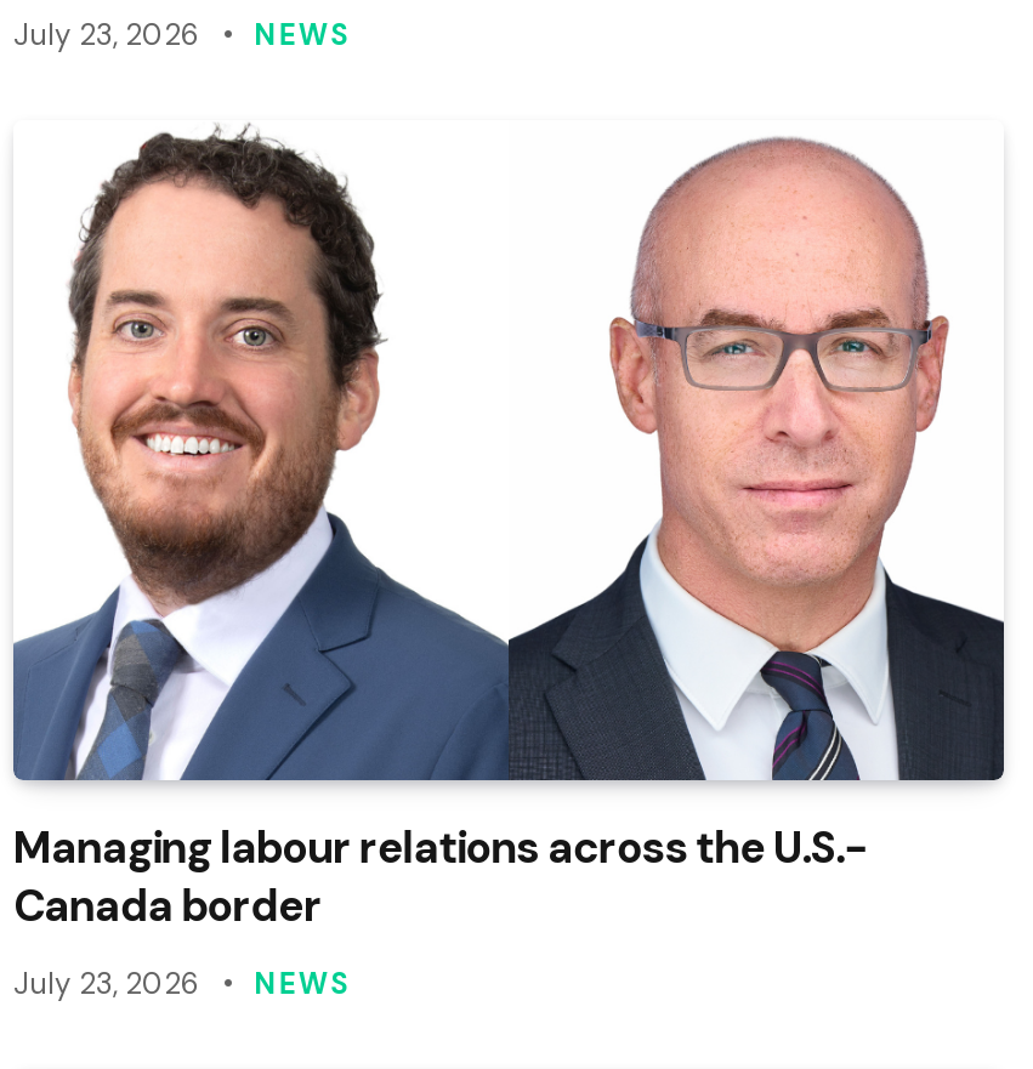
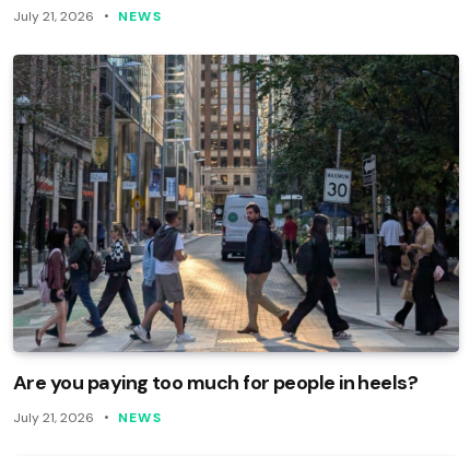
[13,15,350,54] July 23, 2026 NEWS -> [13,7,162,25] July 21, 2026 NEWS
[11,130,1004,935] [image] | Managing labour relations across the U.S.- | Canada border -> [12,54,460,395] [image] | Are you paying too much for people in heels?
[13,964,350,1003] July 23, 2026 NEWS -> [13,409,162,426] July 21, 2026 NEWS

